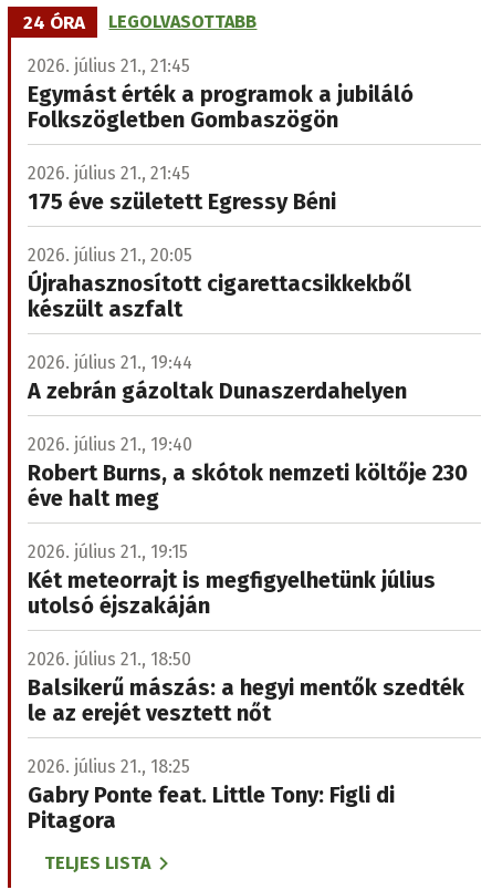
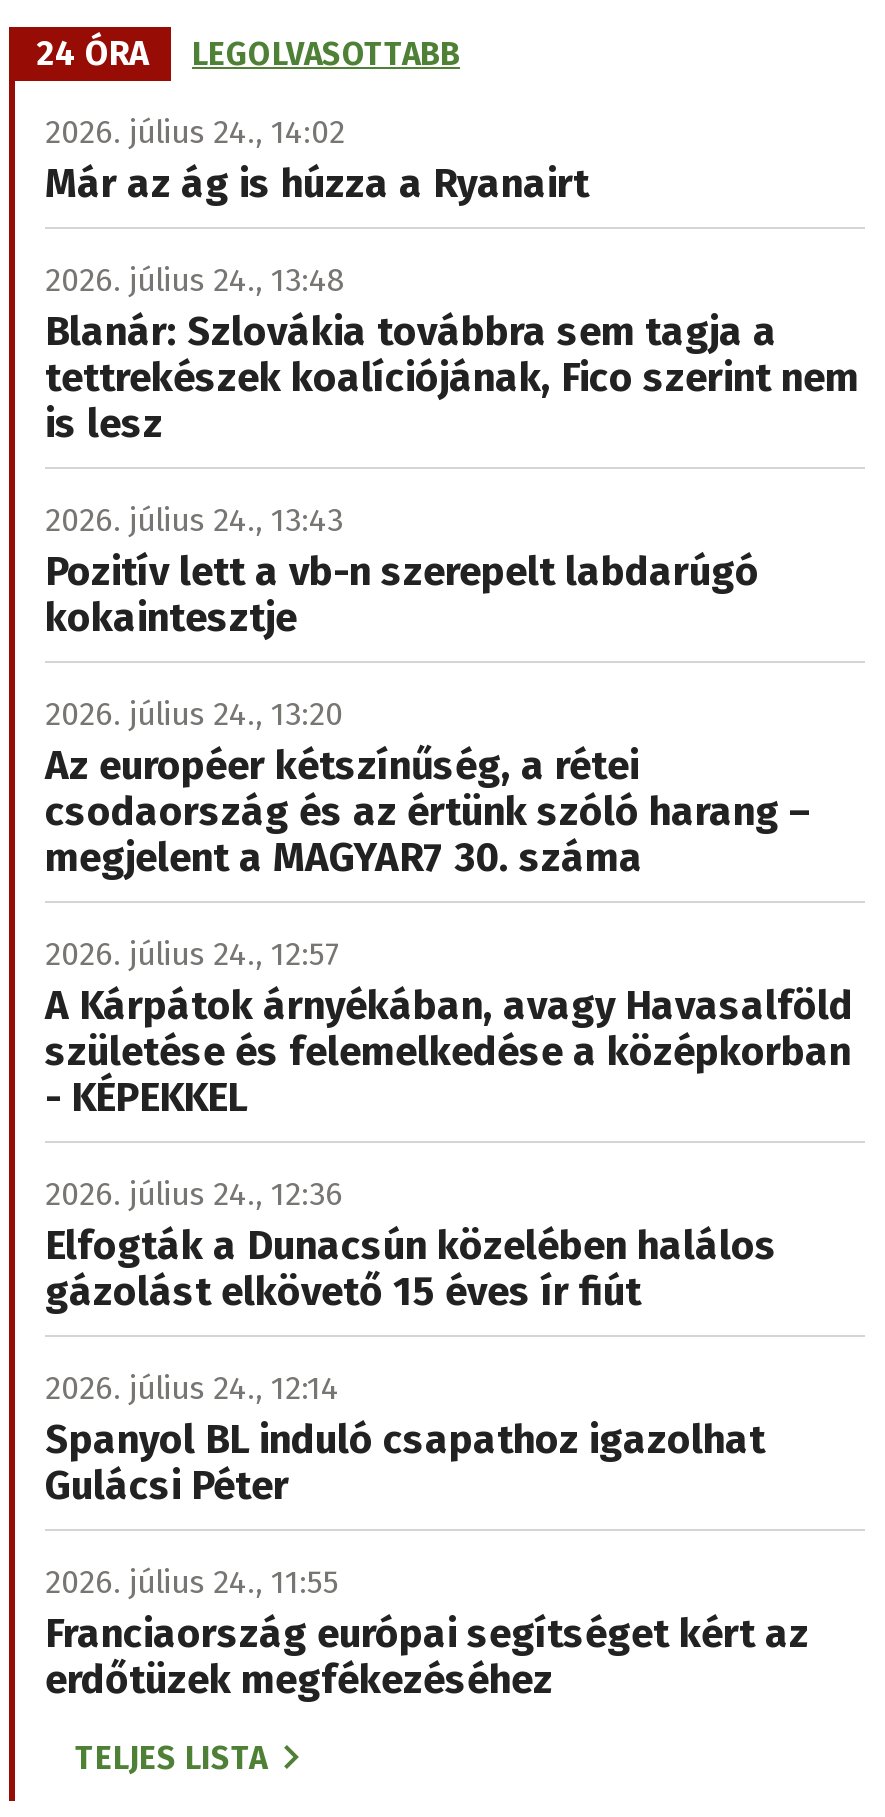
[28,55,414,133] 2026. július 21., 21:45 | Egymást érték a programok a jubiláló | Folkszögletben Gombaszögön -> [45,114,589,208] 2026. július 24., 14:02 | Már az ág is húzza a Ryanairt
[28,163,336,215] 2026. július 21., 21:45 | 175 éve született Egressy Béni -> [45,262,859,448] 2026. július 24., 13:48 | Blanár: Szlovákia továbbra sem tagja a | tettrekészek koalíciójának, Fico szerint nem | is lesz
[28,245,411,322] 2026. július 21., 20:05 | Újrahasznosított cigarettacsikkekből | készült aszfalt -> [45,502,759,642] 2026. július 24., 13:43 | Pozitív lett a vb-n szerepelt labdarúgó | kokaintesztje
[28,352,407,404] 2026. július 21., 19:44 | A zebrán gázoltak Dunaszerdahelyen -> [45,696,813,882] 2026. július 24., 13:20 | Az européer kétszínűség, a rétei | csodaország és az értünk szóló harang – | megjelent a MAGYAR7 30. száma
[28,434,468,511] 2026. július 21., 19:40 | Robert Burns, a skótok nemzeti költője 230 | éve halt meg -> [45,936,853,1122] 2026. július 24., 12:57 | A Kárpátok árnyékában, avagy Havasalföld | születése és felemelkedése a középkorban | - KÉPEKKEL
[28,541,436,619] 2026. július 21., 19:15 | Két meteorrajt is megfigyelhetünk július | utolsó éjszakáján -> [45,1176,777,1316] 2026. július 24., 12:36 | Elfogták a Dunacsún közelében halálos | gázolást elkövető 15 éves ír fiút
[28,649,464,726] 2026. július 21., 18:50 | Balsikerű mászás: a hegyi mentők szedték | le az erejét vesztett nőt -> [45,1370,765,1510] 2026. július 24., 12:14 | Spanyol BL induló csapathoz igazolhat | Gulácsi Péter
[28,756,395,833] 2026. július 21., 18:25 | Gabry Ponte feat. Little Tony: Figli di | Pitagora -> [45,1564,809,1704] 2026. július 24., 11:55 | Franciaország európai segítséget kért az | erdőtüzek megfékezéséhez

